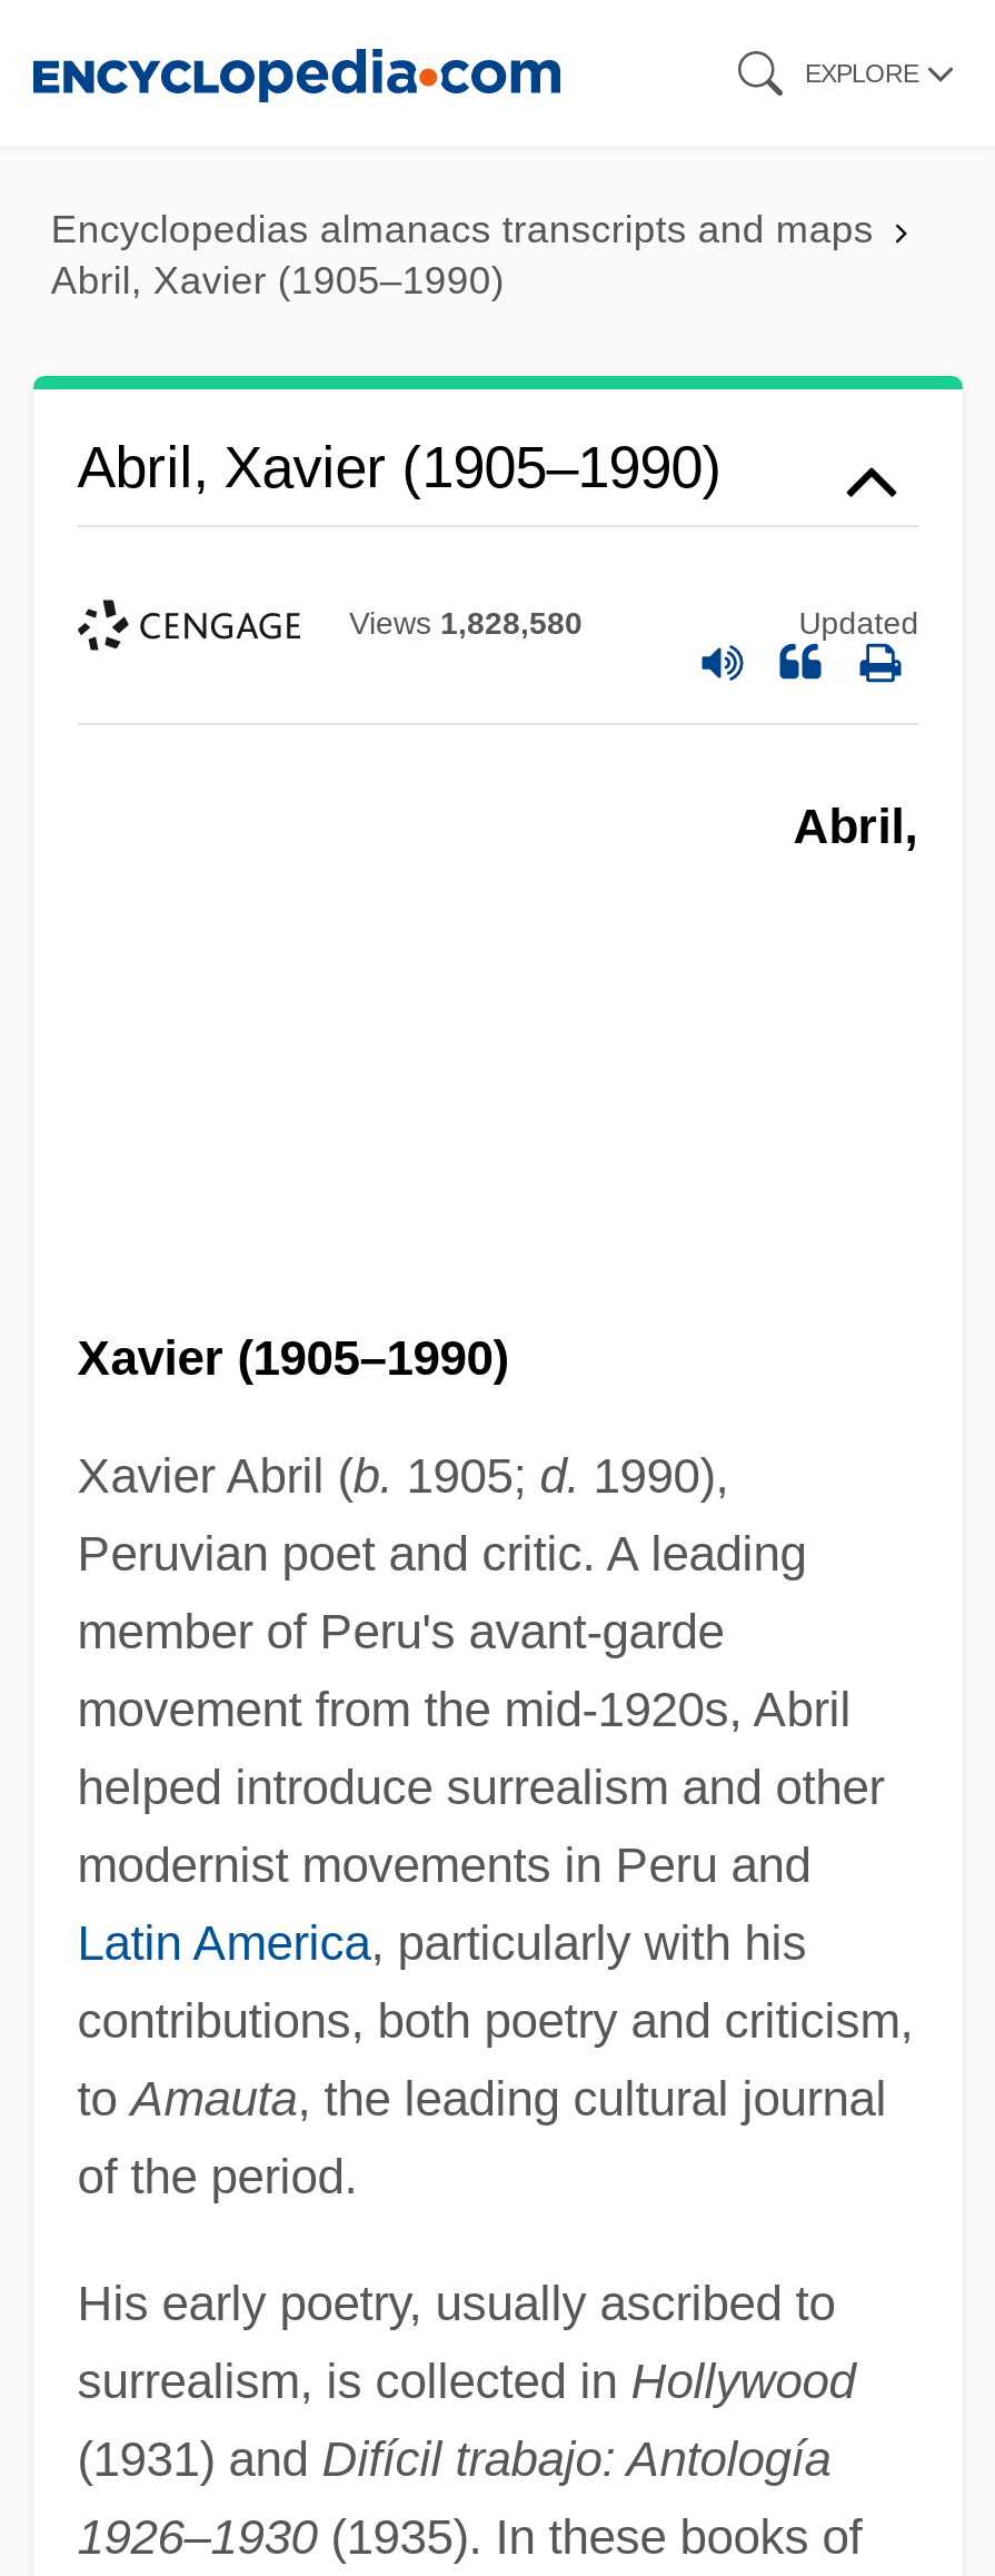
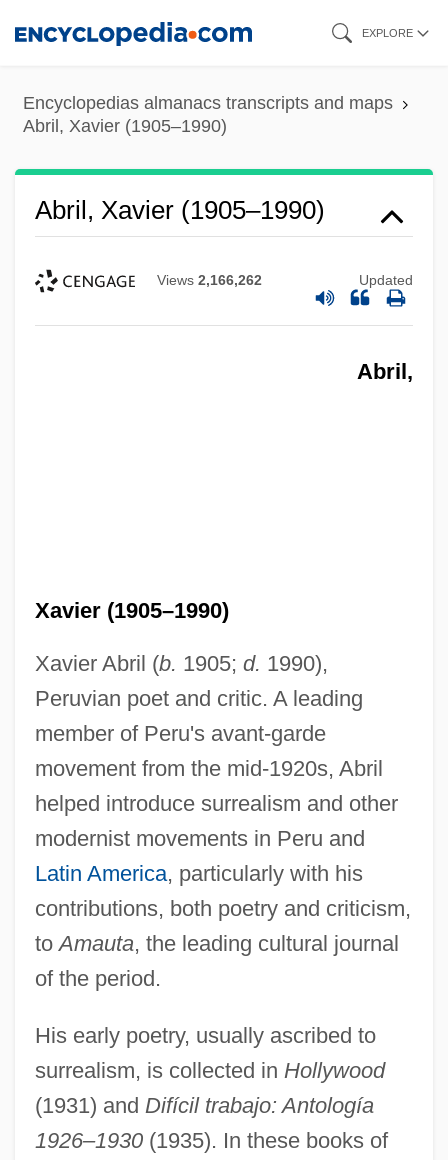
[349,606,583,642] Views 1,828,580 -> [157,272,262,288] Views 2,166,262

